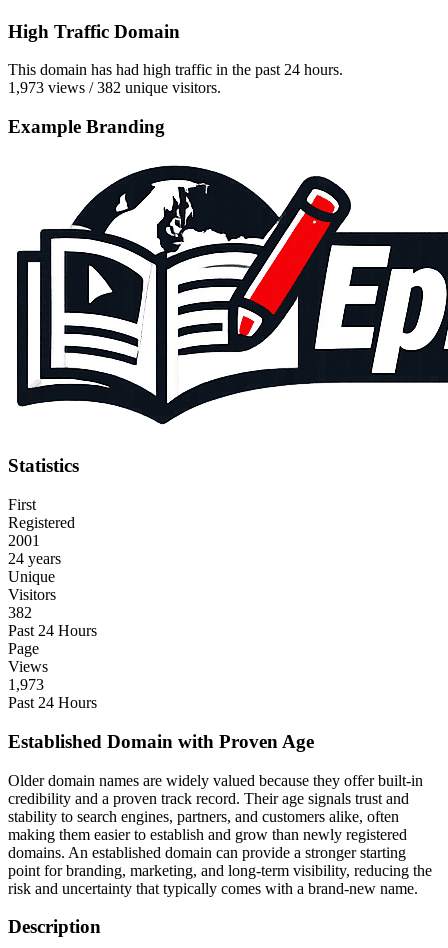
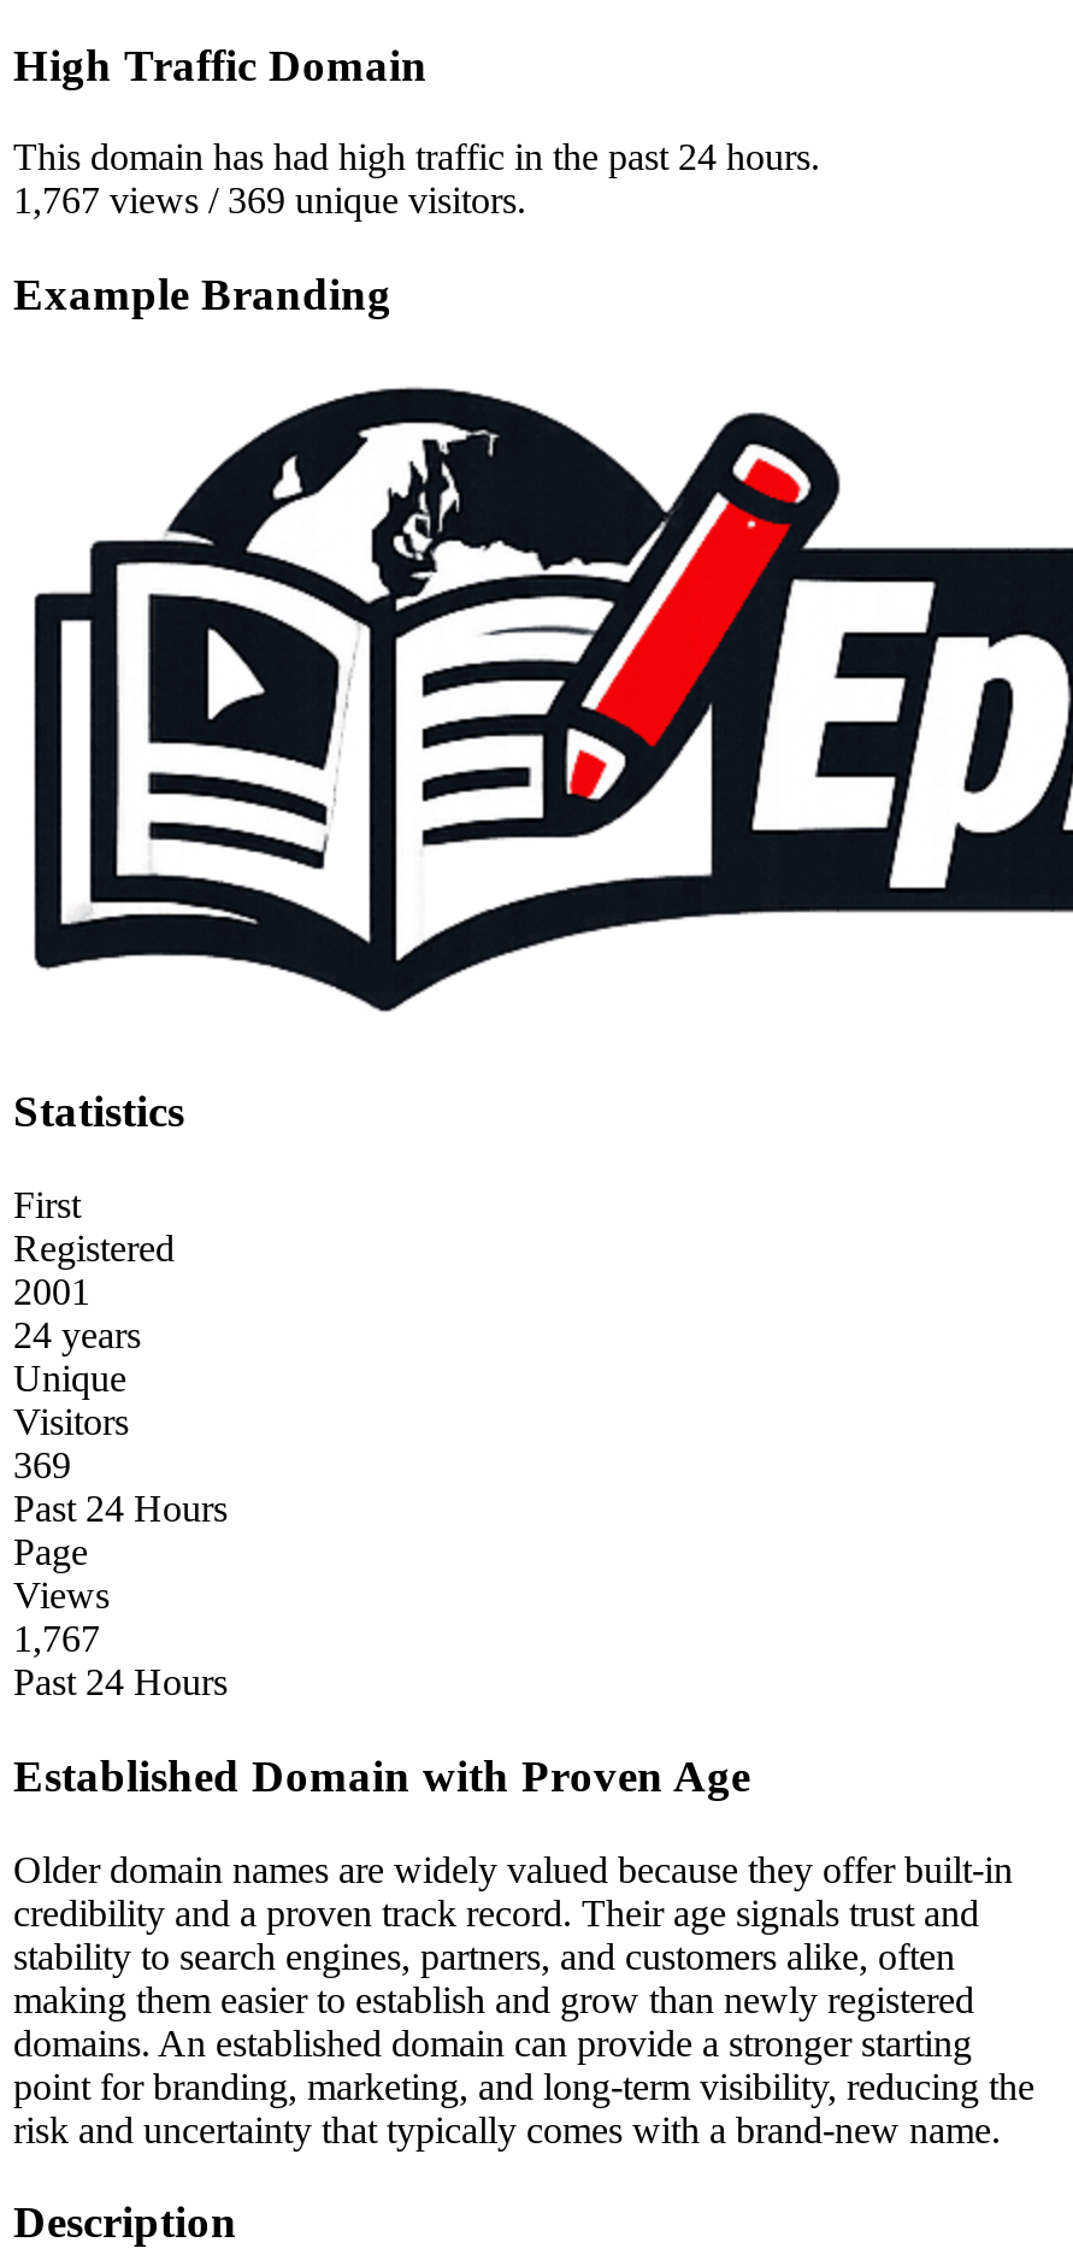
[8,79,221,96] 1,973 views / 382 unique visitors. -> [13,180,526,221] 1,767 views / 369 unique visitors.
[8,604,32,621] 382 -> [13,1445,71,1486] 369
[8,676,44,693] 1,973 -> [13,1618,100,1659] 1,767

